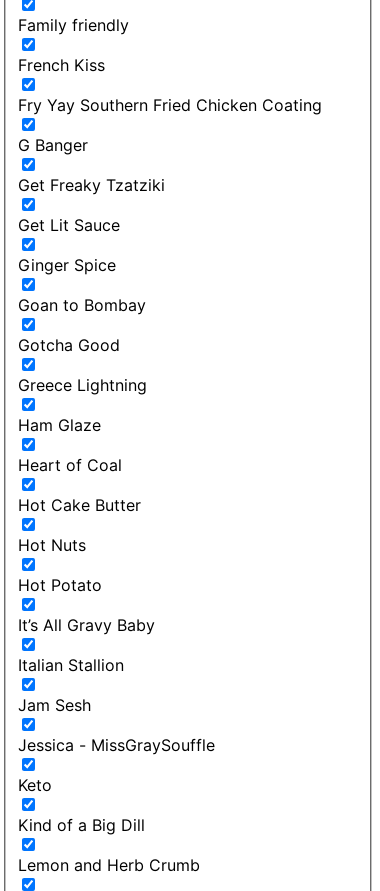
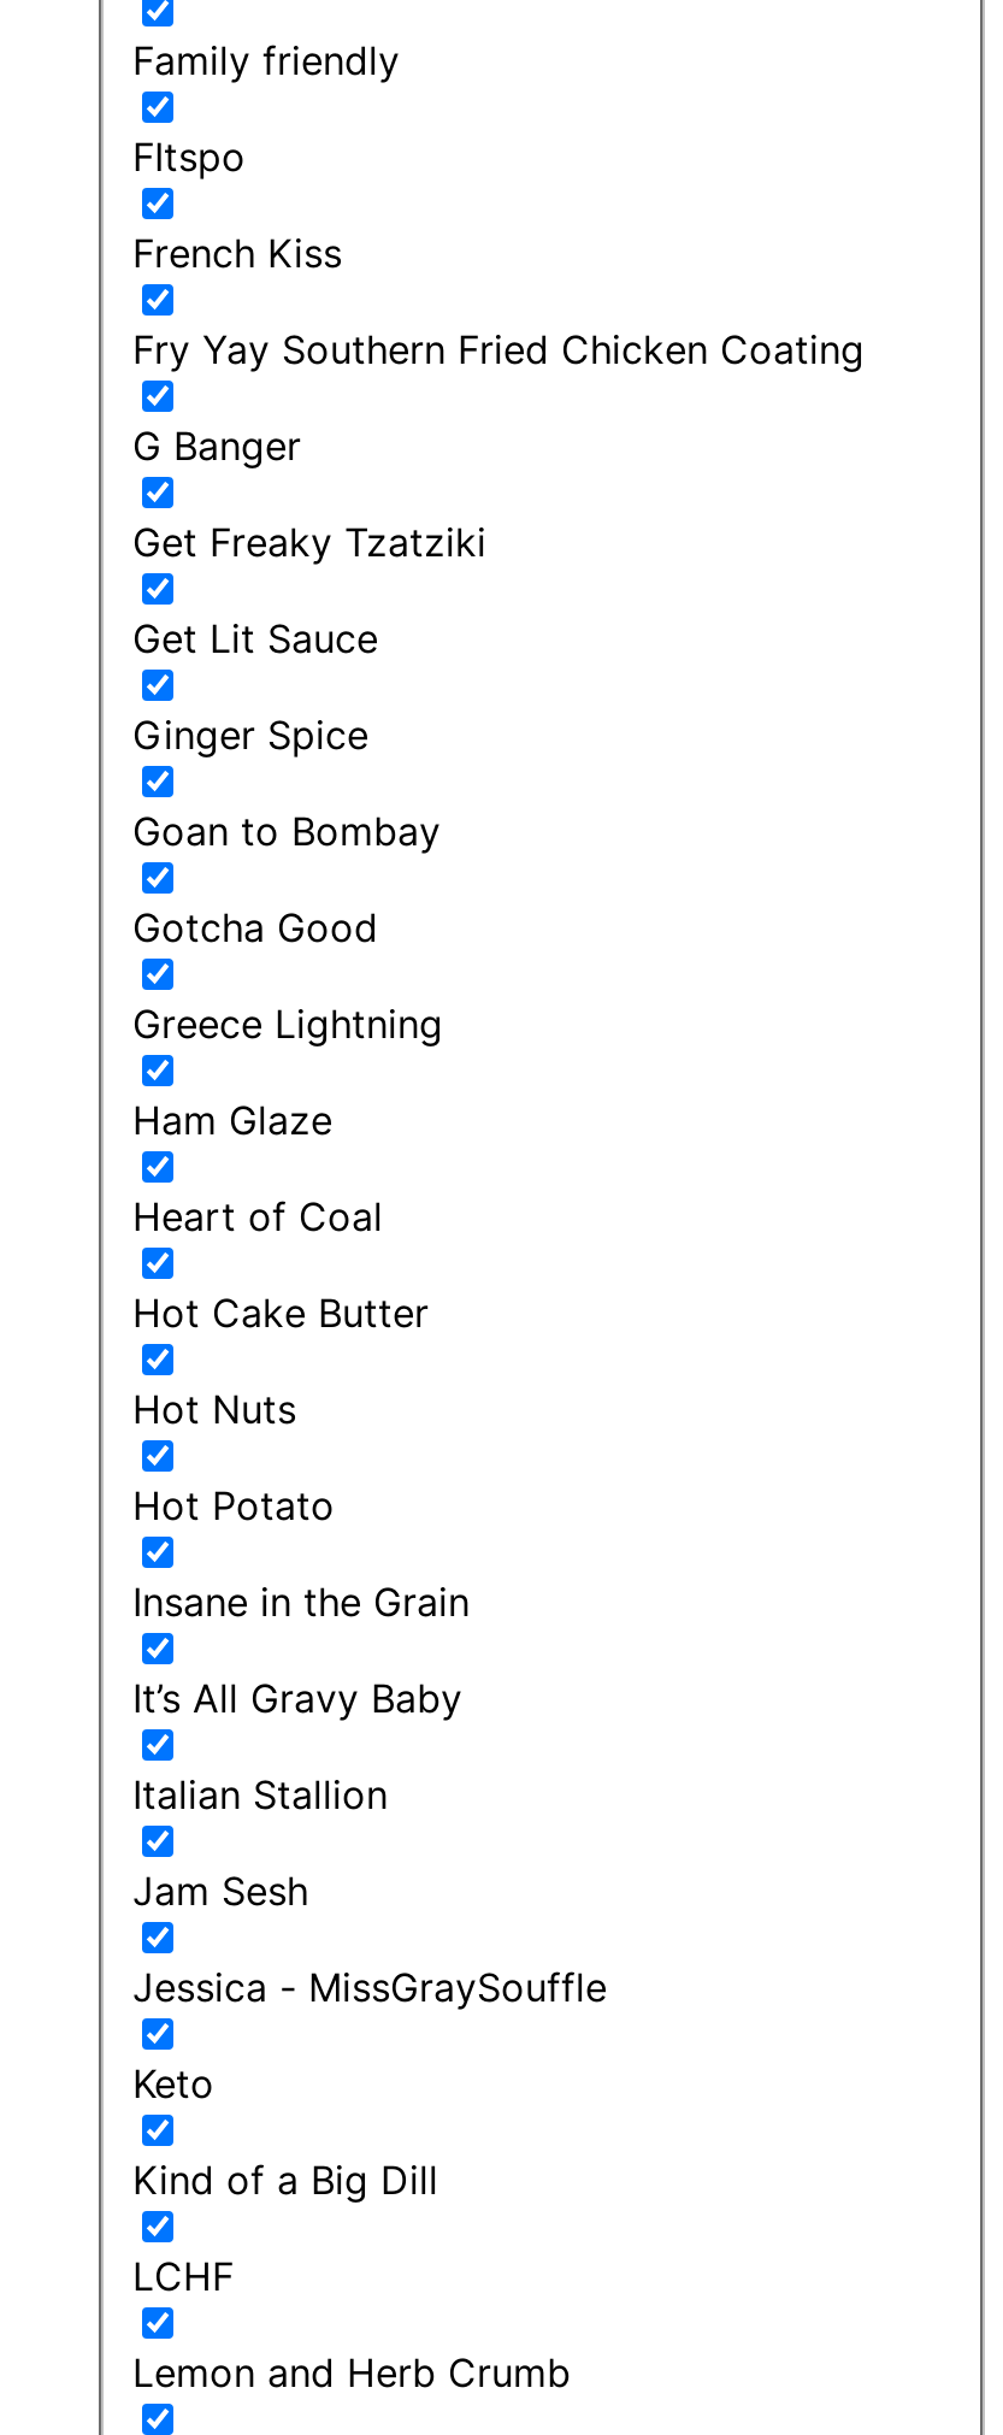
none -> [132,132,246,180] FItspo
none -> [132,1577,470,1625] Insane in the Grain
none -> [132,2251,234,2300] LCHF

